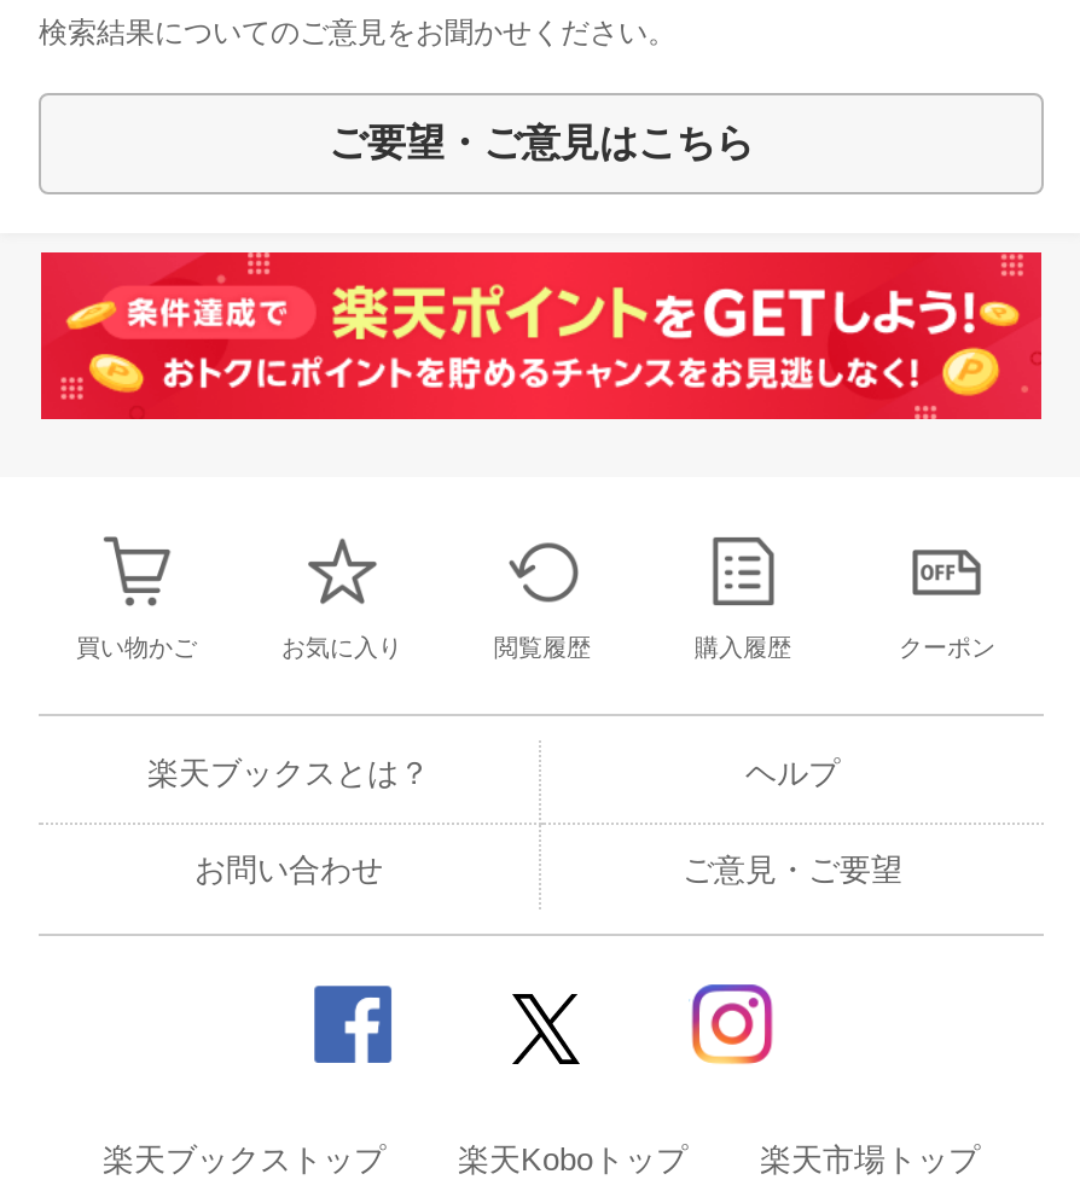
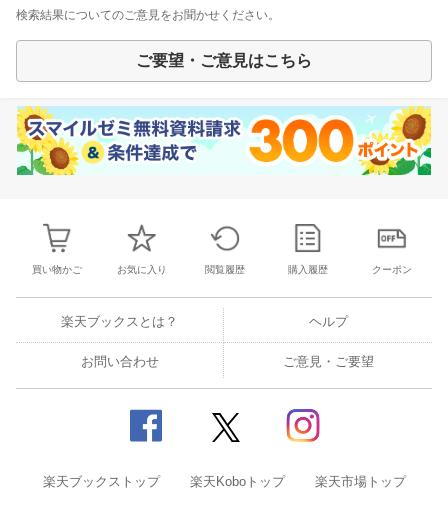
[39,250,1044,422] [image] -> [16,105,432,176] [image]

